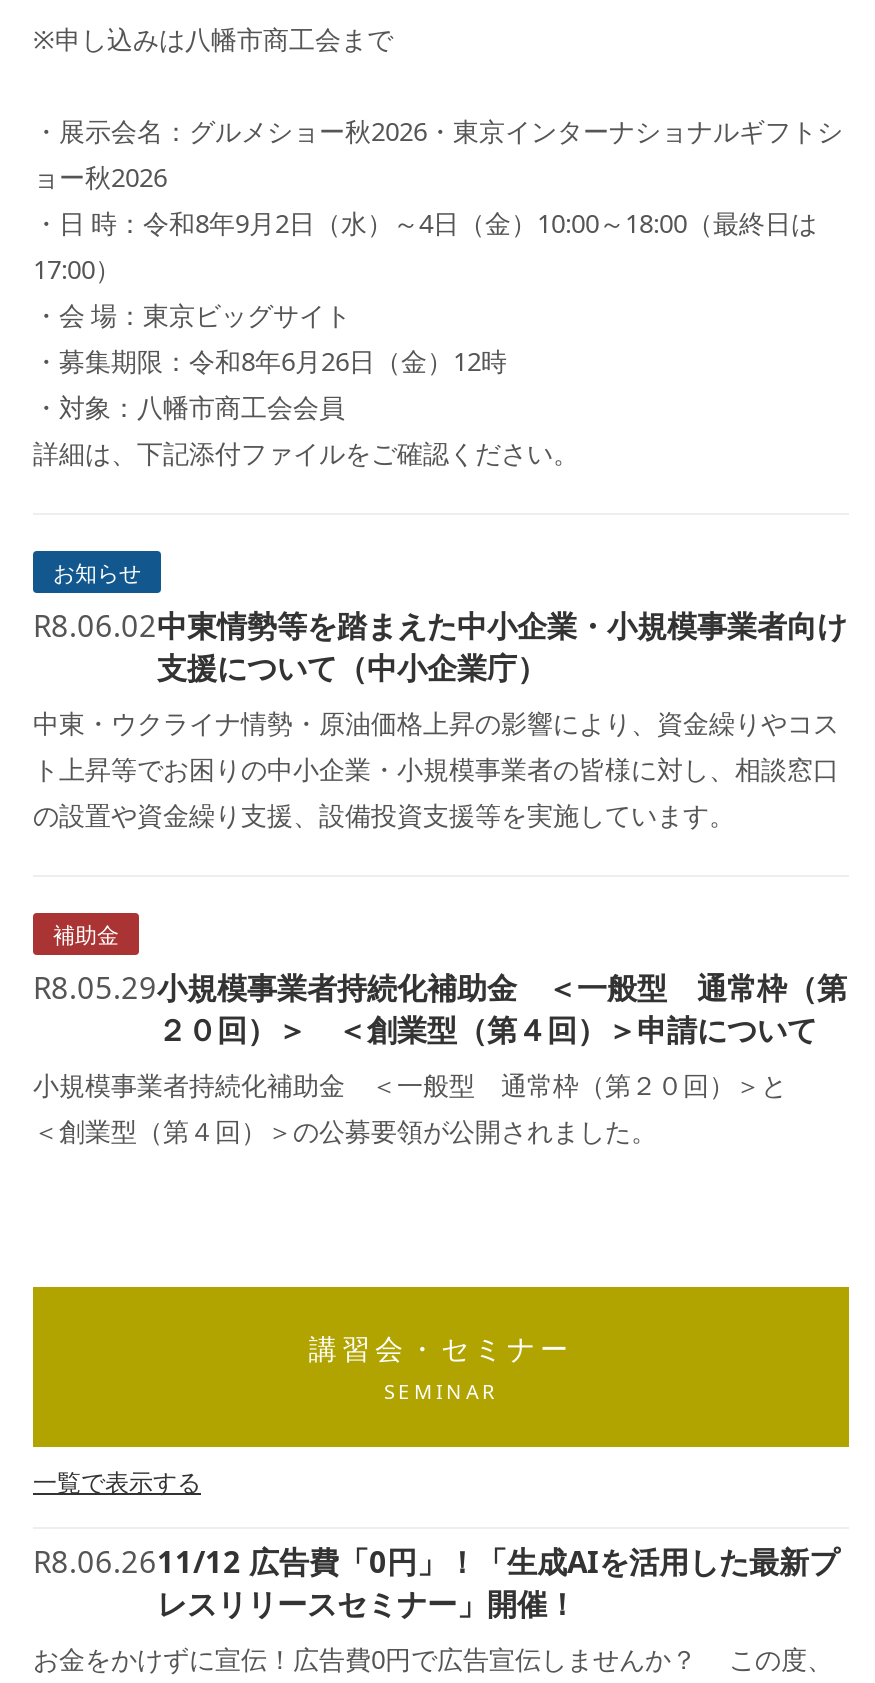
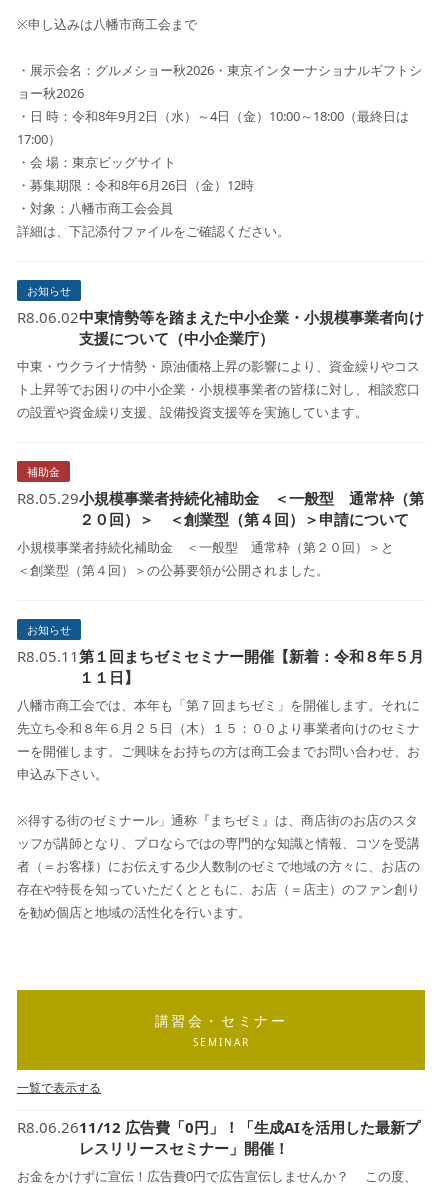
none -> [17,622,424,921] お知らせ | R8.05.11第１回まちゼミセミナー開催【新着：令和８年５月 | １１日】 | 八幡市商工会では、本年も「第７回まちゼミ」を開催します。それに | 先立ち令和８年６月２５日（木）１５：００より事業者向けのセミナ | ーを開催します。ご興味をお持ちの方は商工会までお問い合わせ、お | 申込み下さい。 | ※得する街のゼミナール」通称『まちゼミ』は、商店街のお店のスタ | ッフが講師となり、プロならではの専門的な知識と情報、コツを受講 | 者（＝お客様）にお伝えする少人数制のゼミで地域の方々に、お店の | 存在や特長を知っていただくとともに、お店（＝店主）のファン創り | を勧め個店と地域の活性化を行います。

